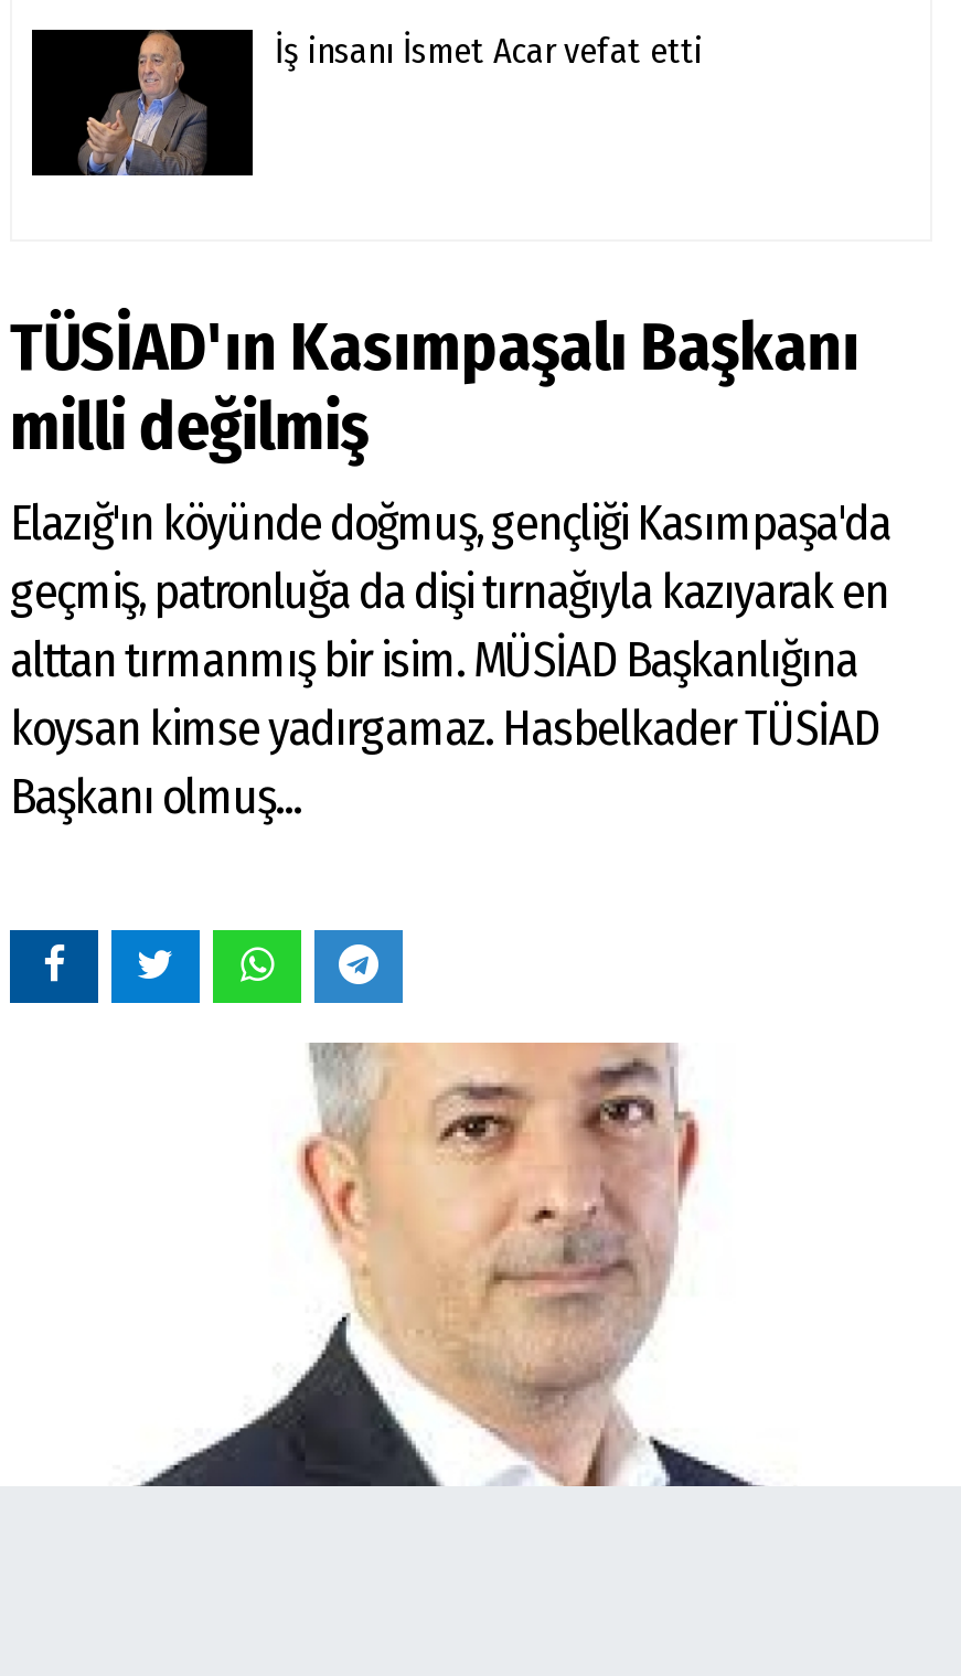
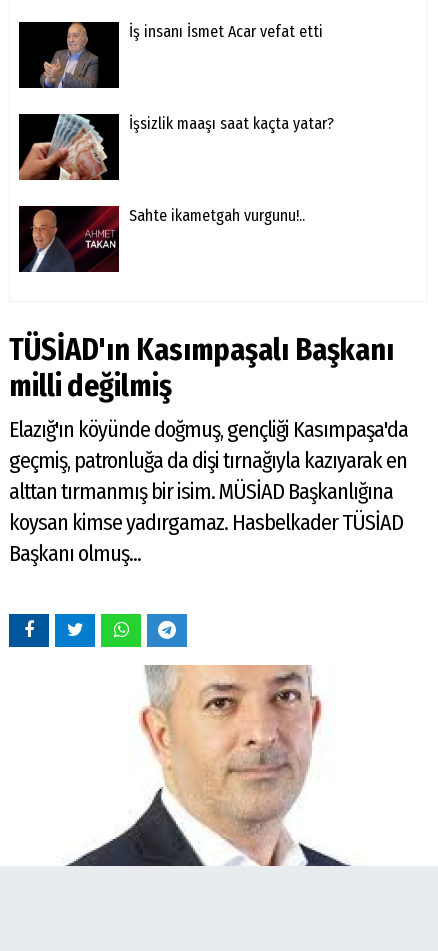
none -> [18,113,334,181] [image] | İşsizlik maaşı saat kaçta yatar?
none -> [23,205,305,273] [image] | Sahte ikametgah vurgunu!..

